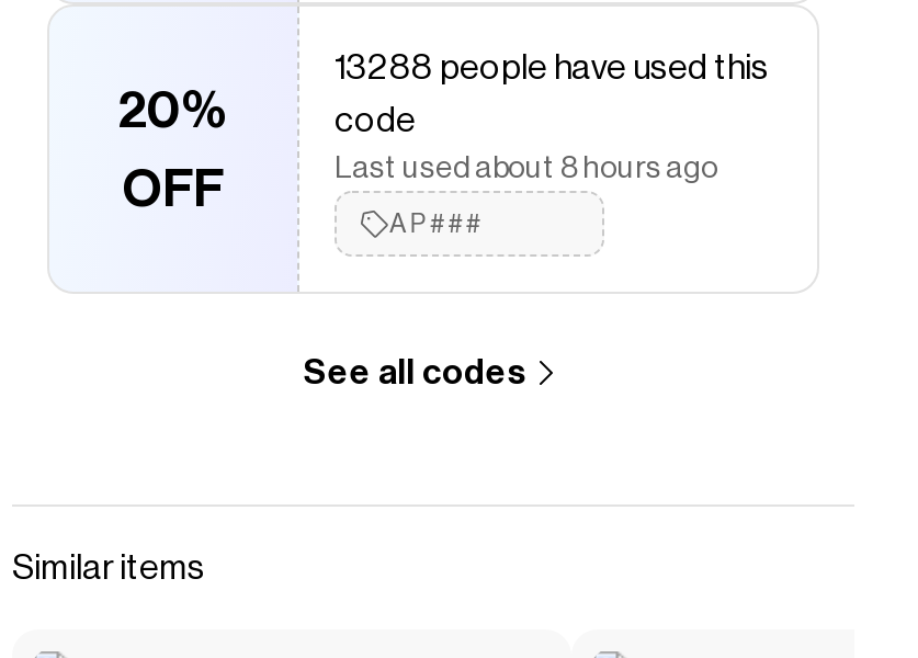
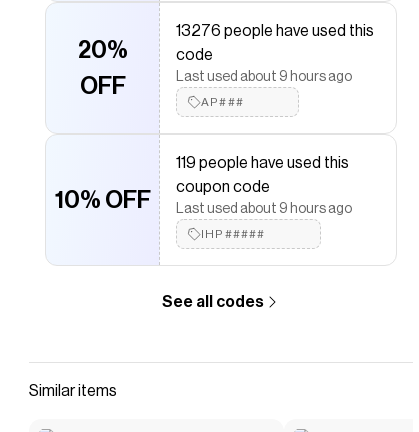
[335,50,769,86] 13288 people have used this -> [176,23,374,39] 13276 people have used this
[335,154,718,184] Last used about 8 hours ago -> [176,70,352,84] Last used about 9 hours ago
none -> [54,188,150,212] 10% OFF
none -> [176,155,352,240] 119 people have used this | coupon code | Last used about 9 hours ago | IHP#####

